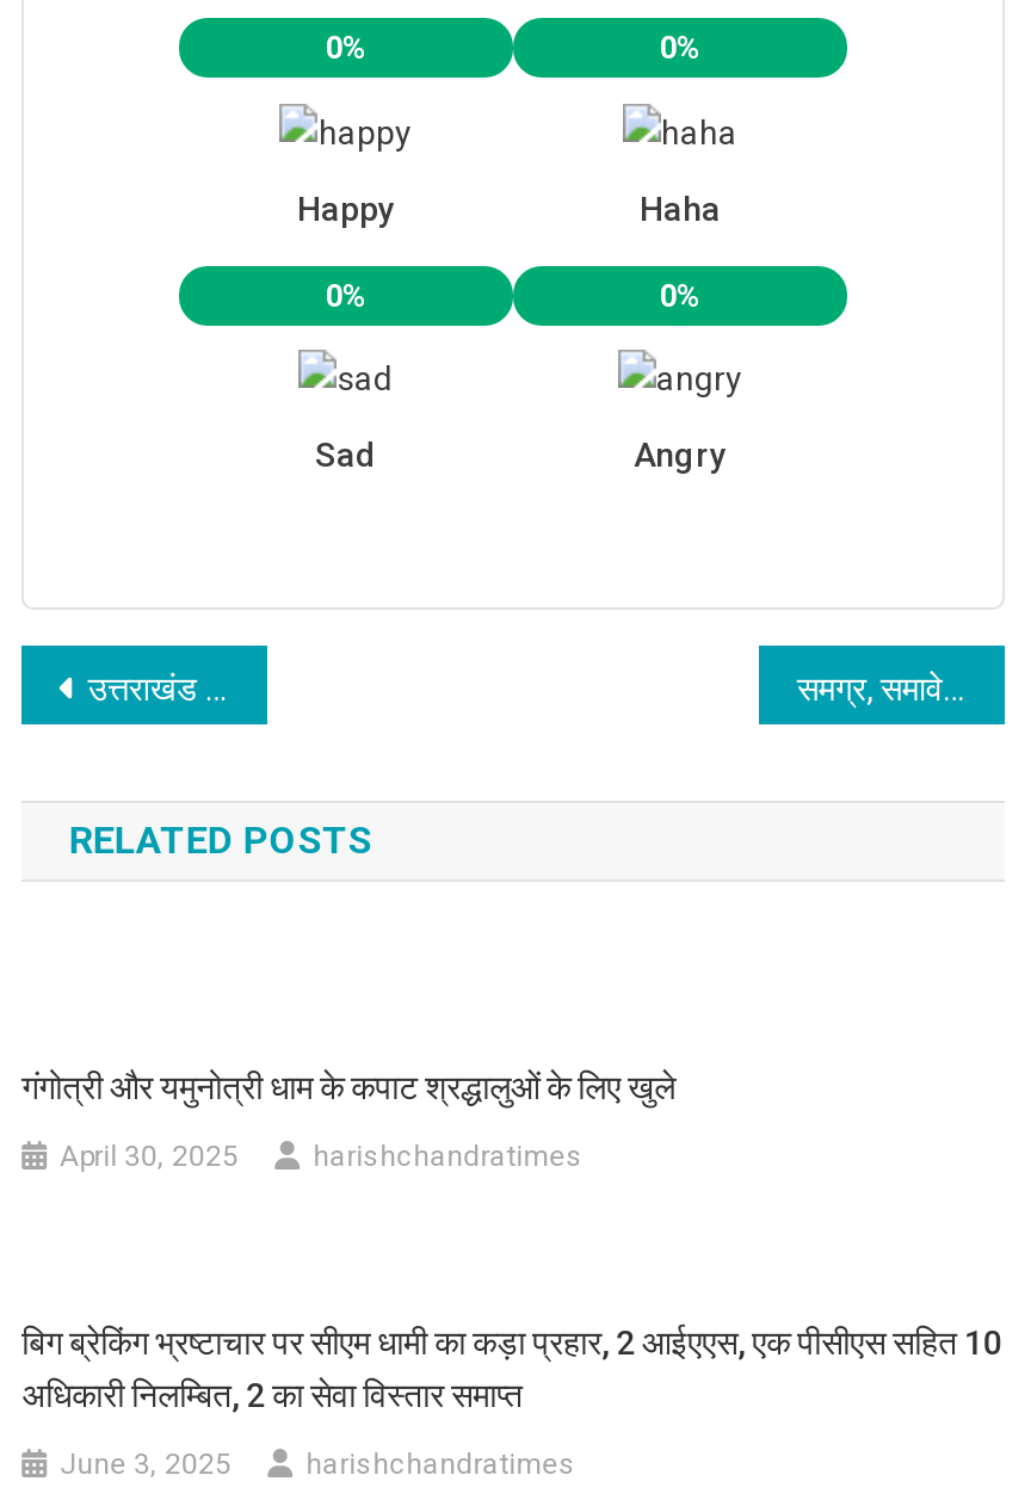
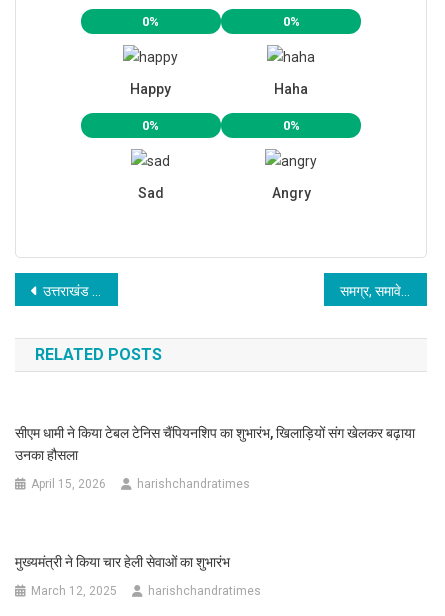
[22,1069,676,1107] गंगोत्री और यमुनोत्री धाम के कपाट श्रद्धालुओं के लिए खुले -> [15,424,415,462] सीएम धामी ने किया टेबल टेनिस चैंपियनशिप का शुभारंभ, खिलाड़ियों संग खेलकर बढ़ाया | उनका हौसला
[60,1141,239,1174] April 30, 2025 -> [31,476,106,490] April 15, 2026
[22,1325,1003,1415] बिग ब्रेकिंग भ्रष्टाचार पर सीएम धामी का कड़ा प्रहार, 2 आईएएस, एक पीसीएस सहित 10 | अधिकारी निलम्बित, 2 का सेवा विस्तार समाप्त -> [15,553,230,569] मुख्यमंत्री ने किया चार हेली सेवाओं का शुभारंभ
[60,1449,232,1482] June 3, 2025 -> [31,583,117,597] March 12, 2025

